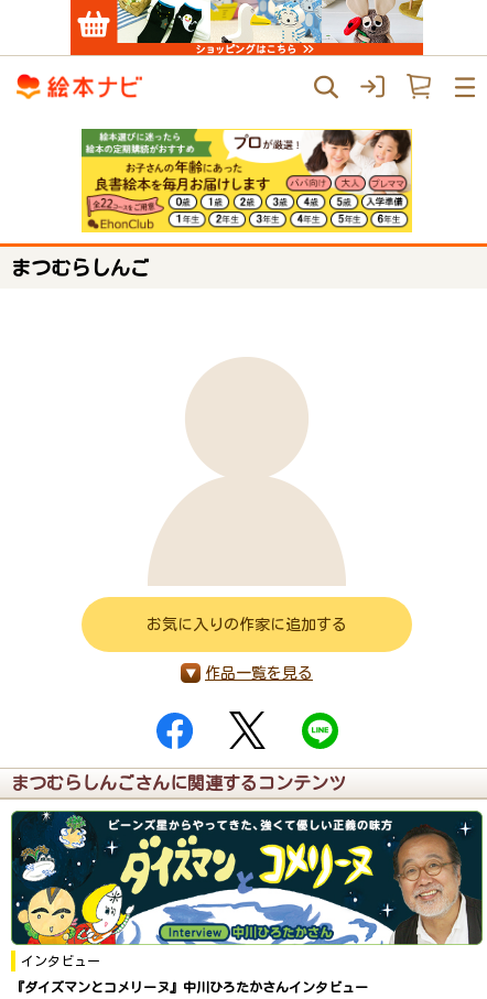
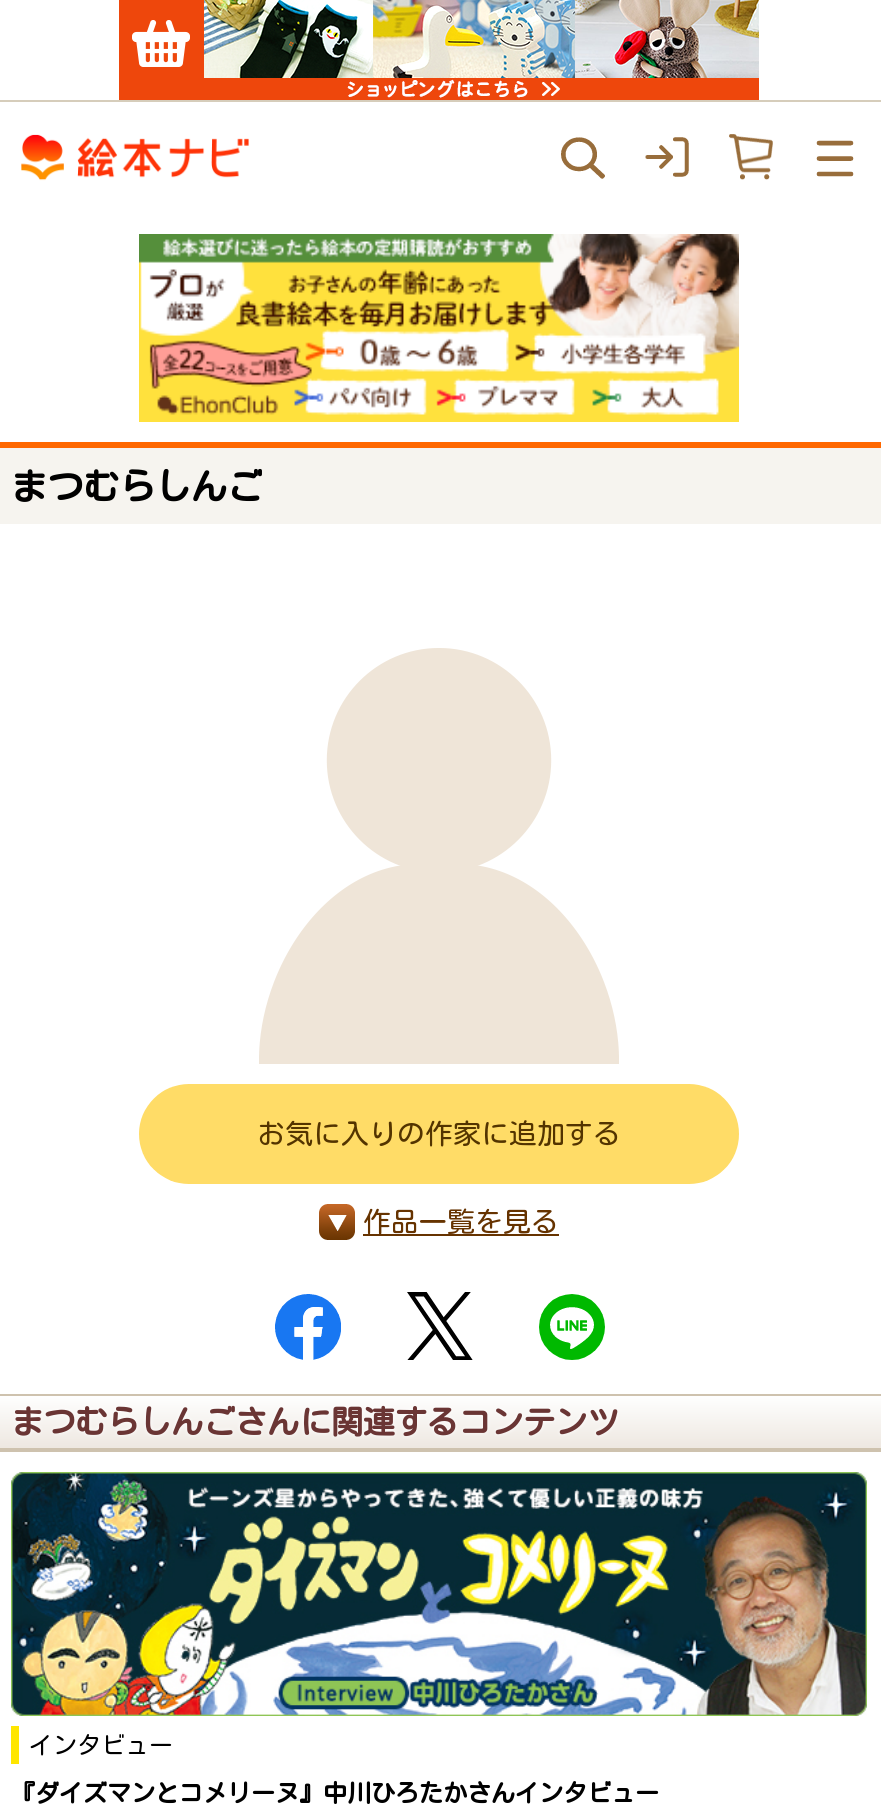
[80,128,413,229] [image] -> [137,232,741,416] [image]

